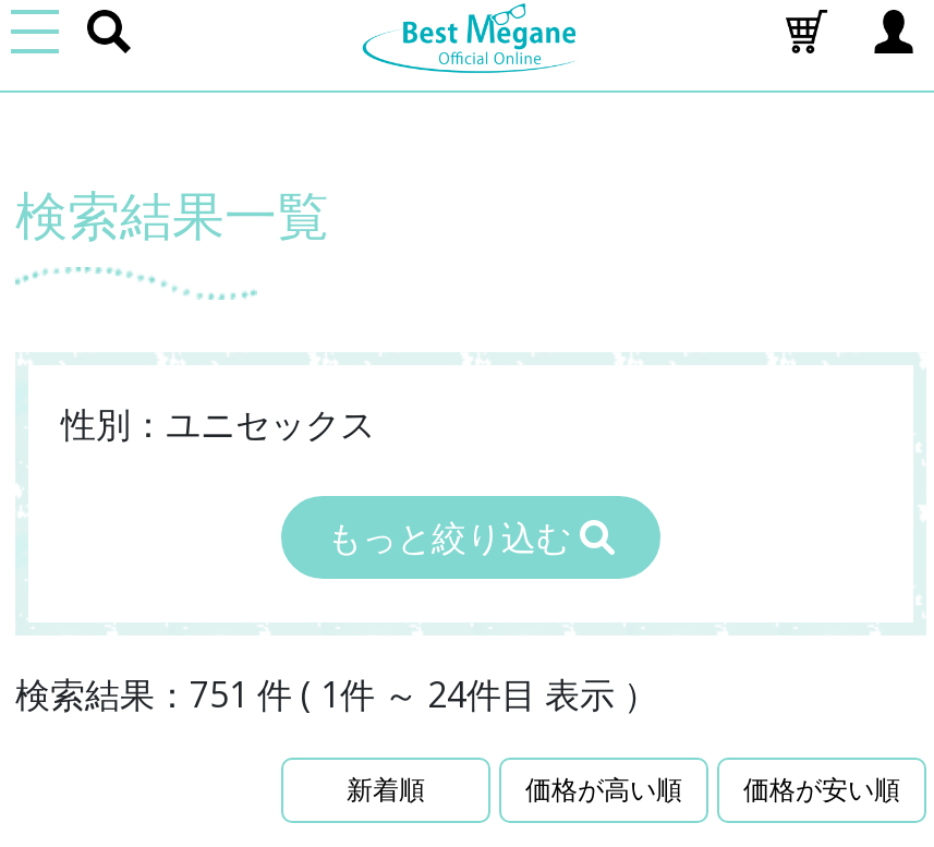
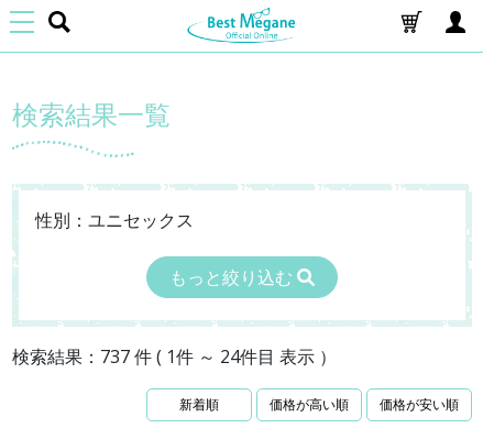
[15,670,658,718] 検索結果：751 件 ( 1件 ～ 24件目 表示 ） -> [12,344,337,369] 検索結果：737 件 ( 1件 ～ 24件目 表示 ）

